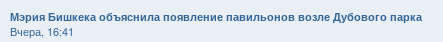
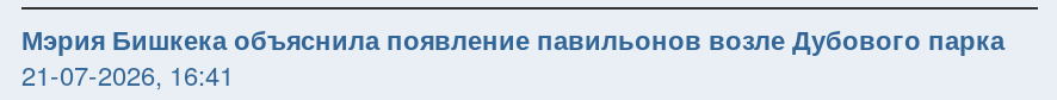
[10,23,74,39] Вчера, 16:41 -> [21,54,234,92] 21-07-2026, 16:41

